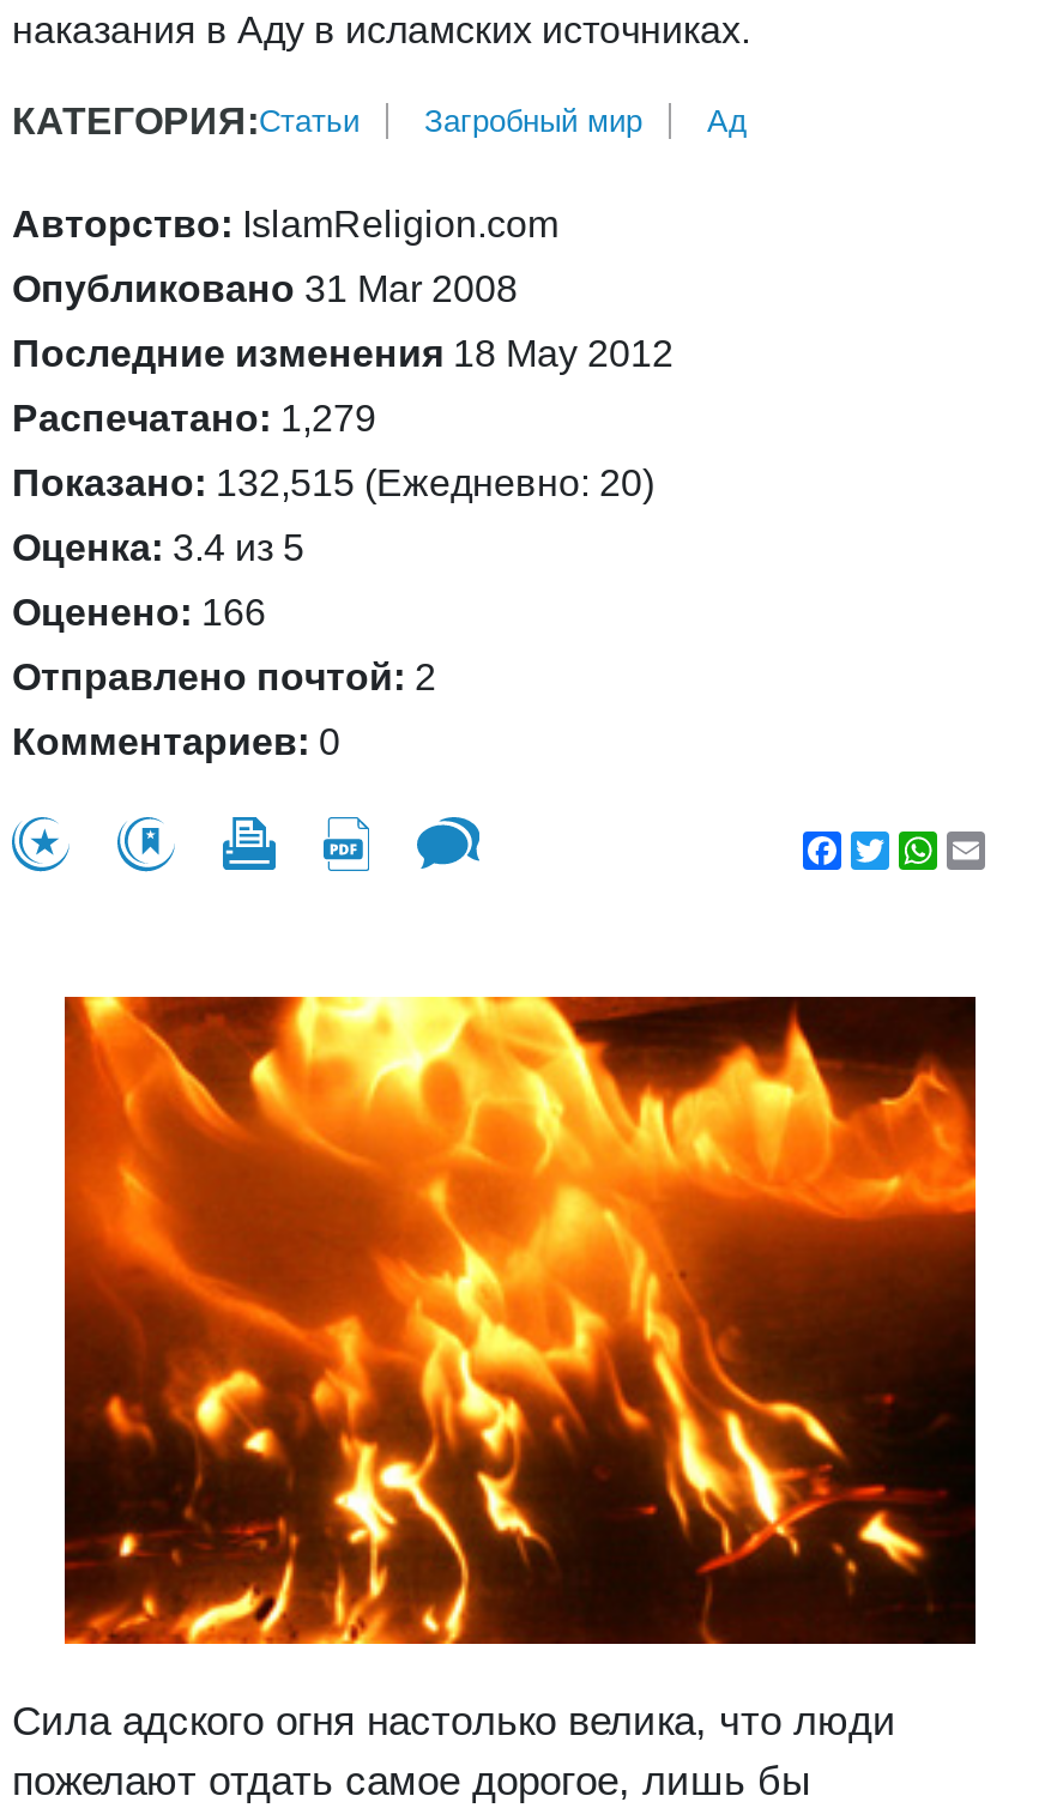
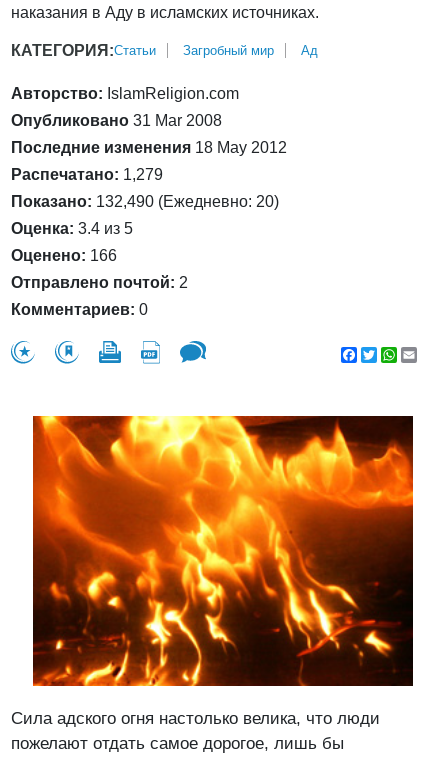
[12,463,654,503] Показано: 132,515 (Ежедневно: 20) -> [11,193,279,210] Показано: 132,490 (Ежедневно: 20)

